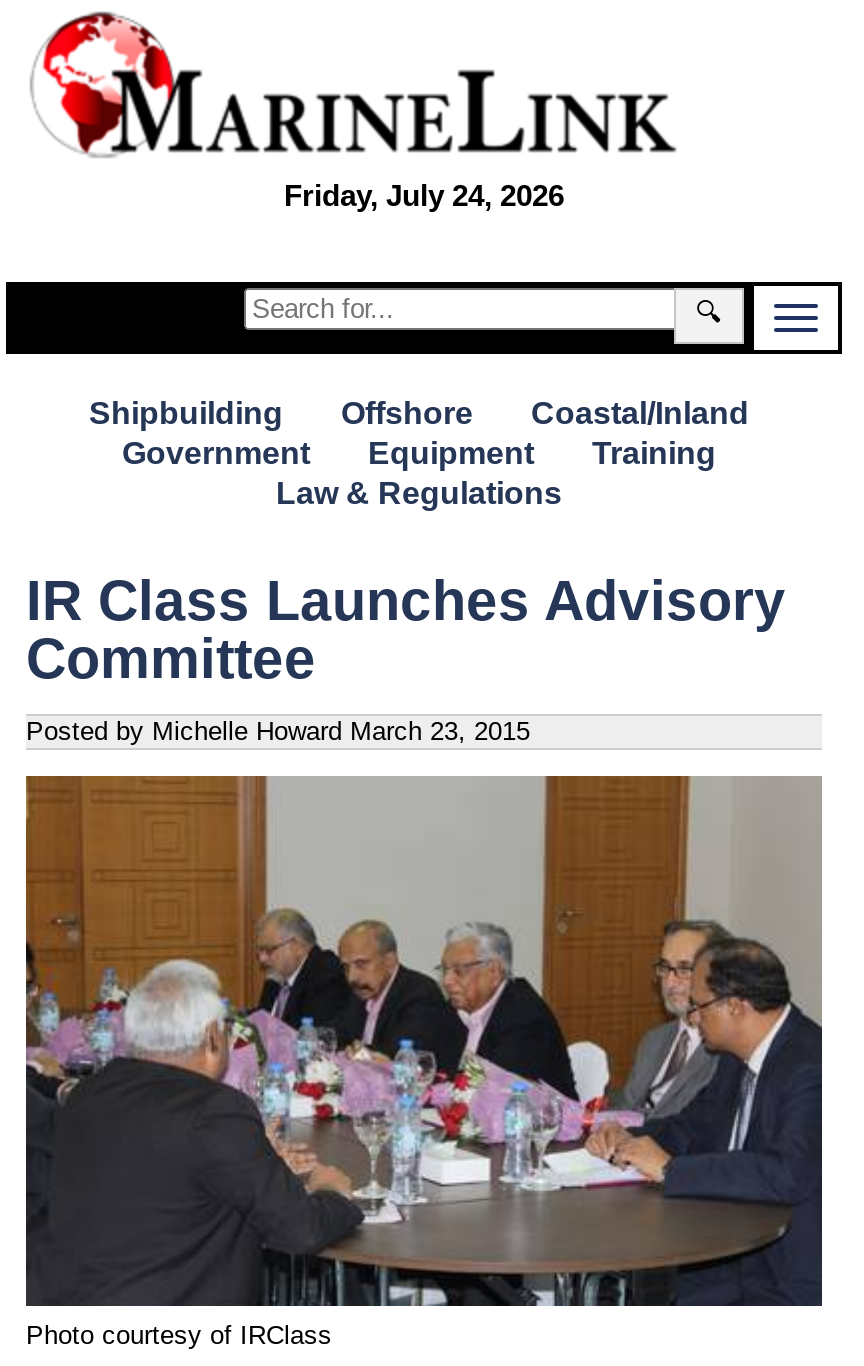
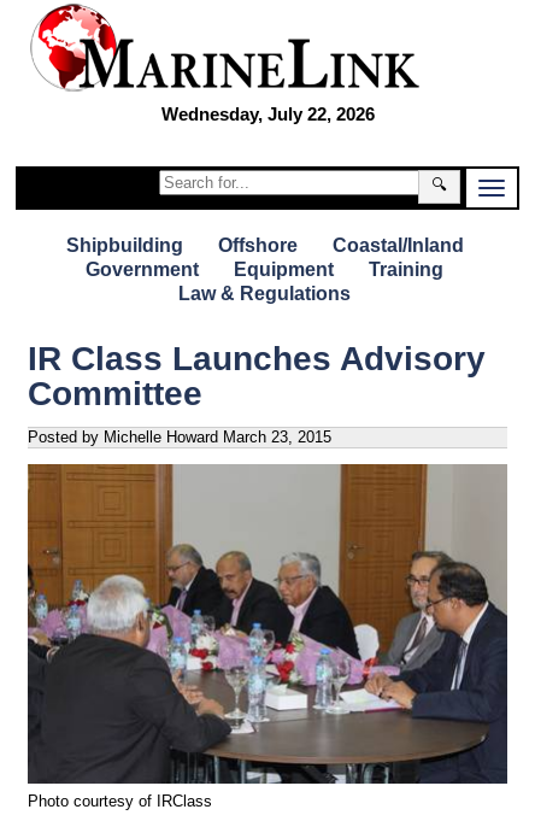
[284,178,564,212] Friday, July 24, 2026 -> [161,104,374,124] Wednesday, July 22, 2026

